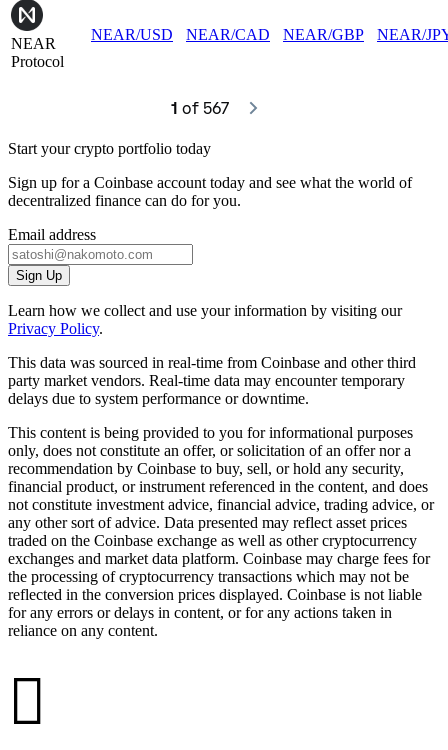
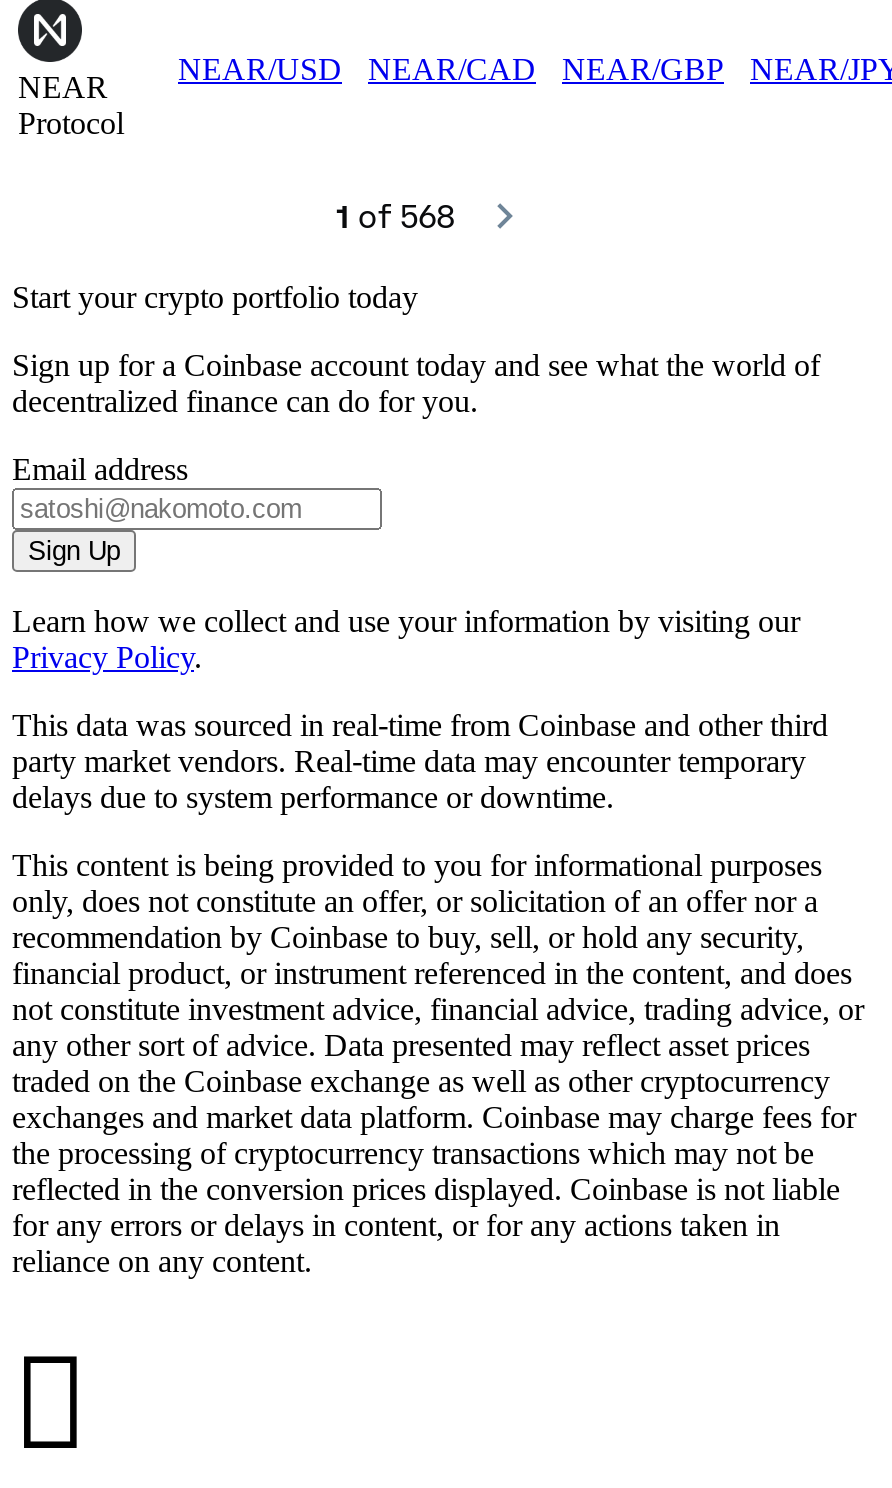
[171,97,229,117] 1 of 567 -> [336,195,456,235] 1 of 568

